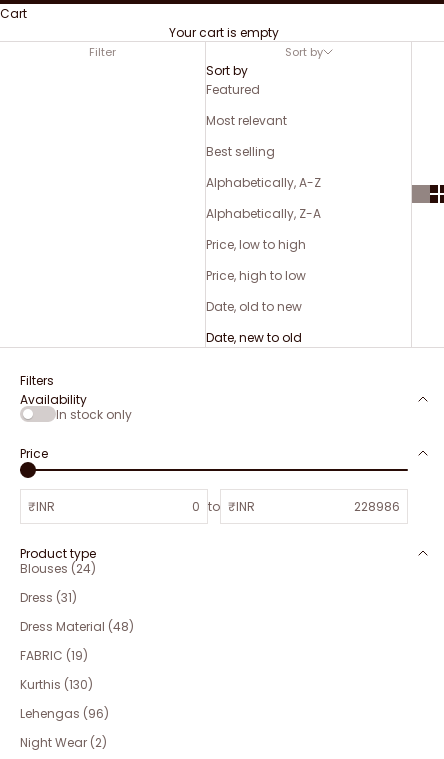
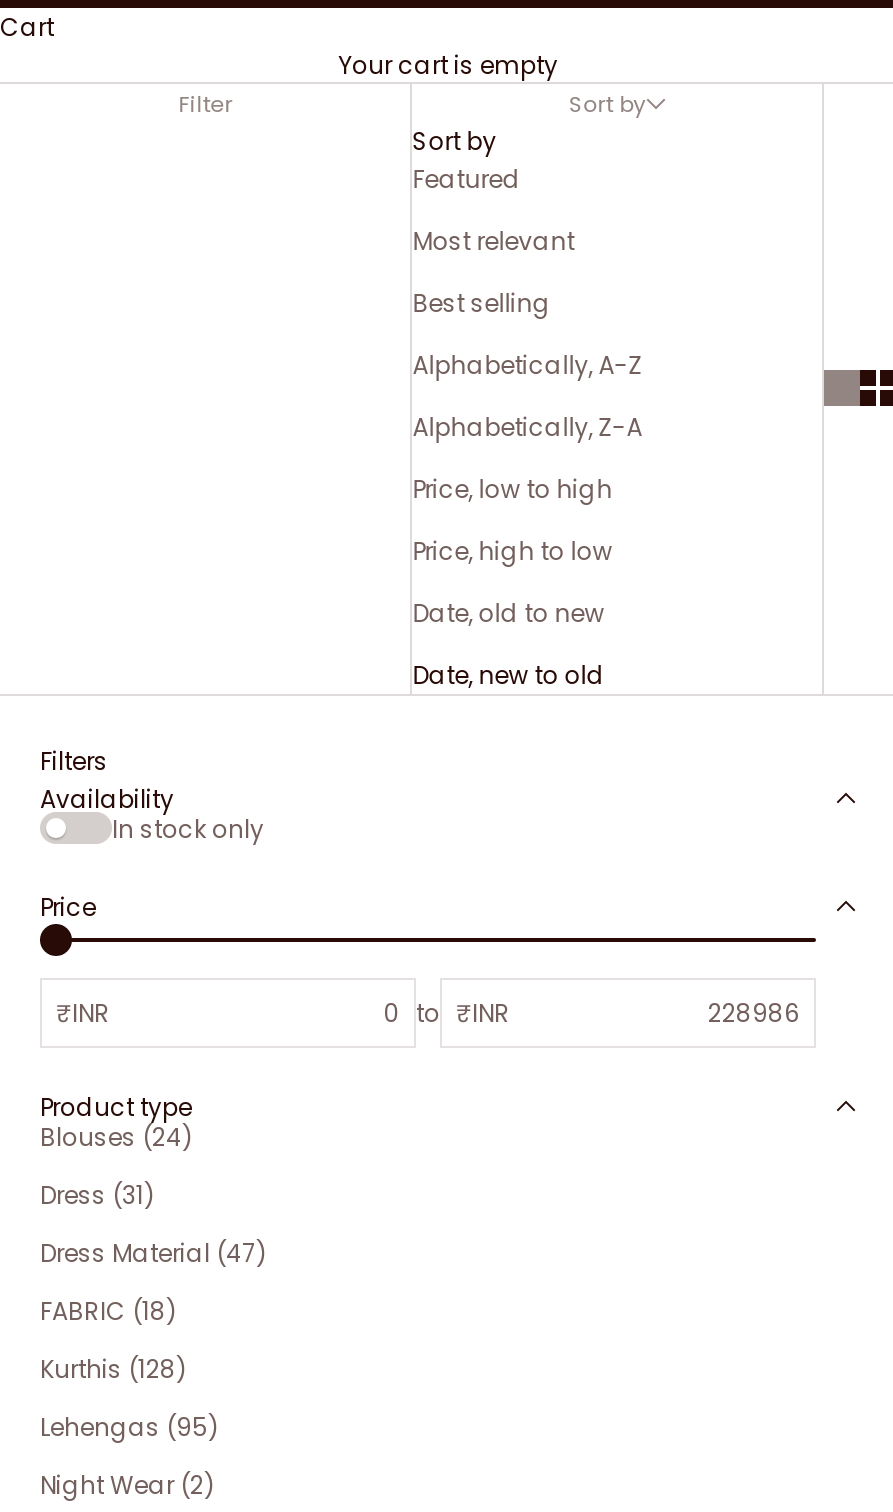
[20,618,134,635] Dress Material (48) -> [40,1236,266,1270] Dress Material (47)
[20,647,88,664] FABRIC (19) -> [40,1294,176,1328] FABRIC (18)
[20,676,93,693] Kurthis (130) -> [40,1352,186,1386] Kurthis (128)
[20,705,109,722] Lehengas (96) -> [40,1410,218,1444] Lehengas (95)

